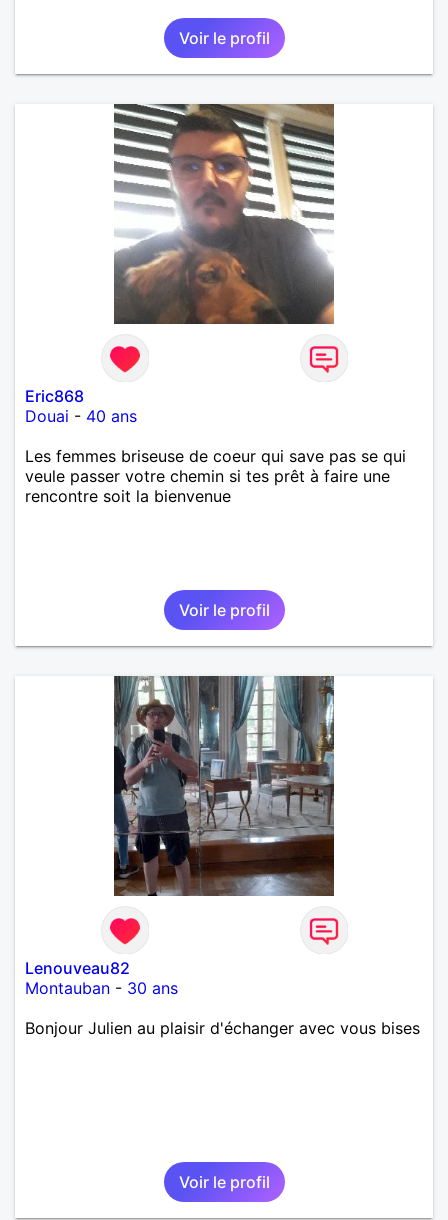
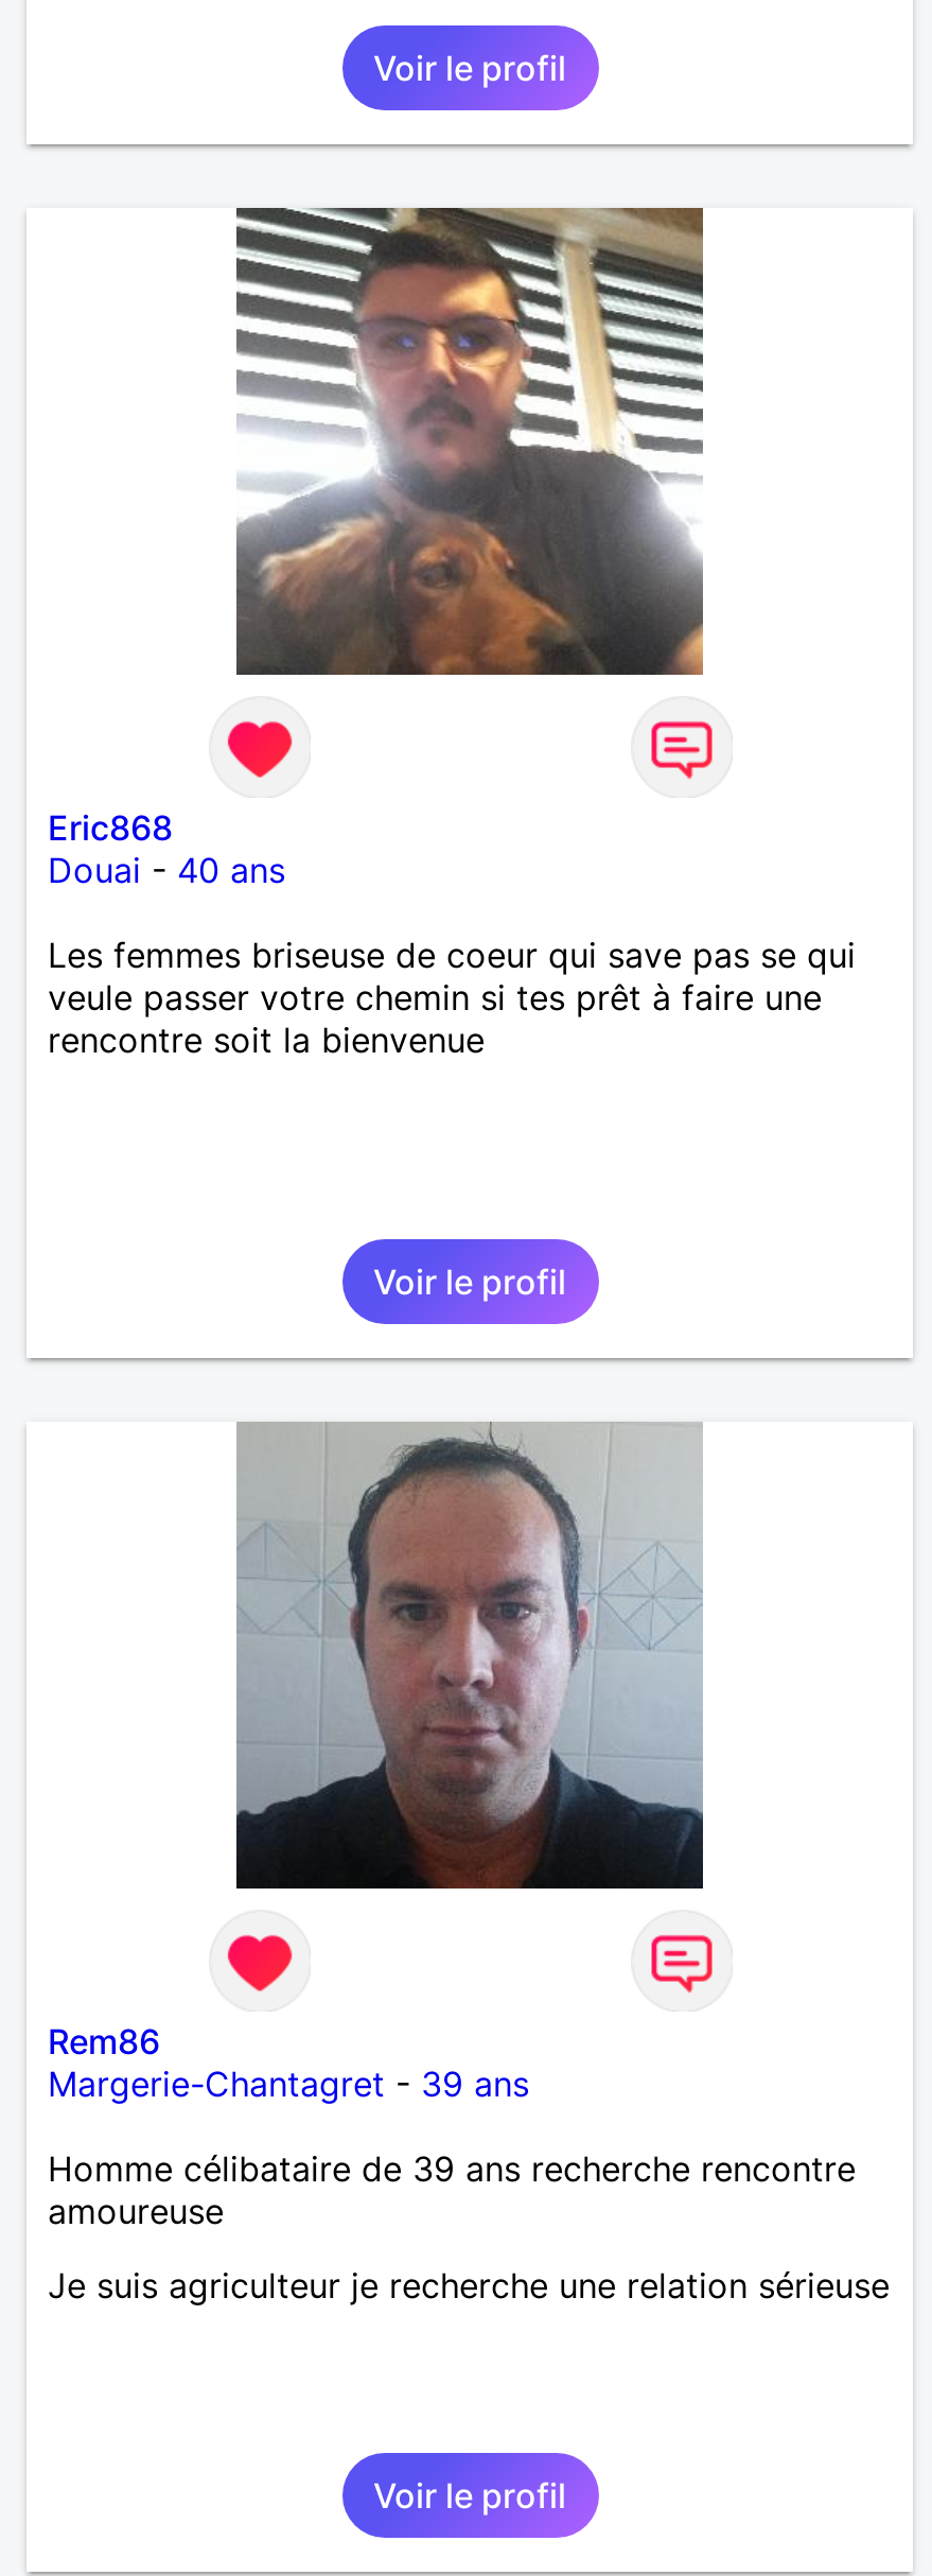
[113,676,335,897] [image] -> [234,1422,705,1891] [image]
[25,958,420,1038] Lenouveau82 | Montauban - 30 ans | Bonjour Julien au plaisir d'échanger avec vous bises -> [48,2020,890,2306] Rem86 | Margerie-Chantagret - 39 ans | Homme célibataire de 39 ans recherche rencontre | amoureuse | Je suis agriculteur je recherche une relation sérieuse

